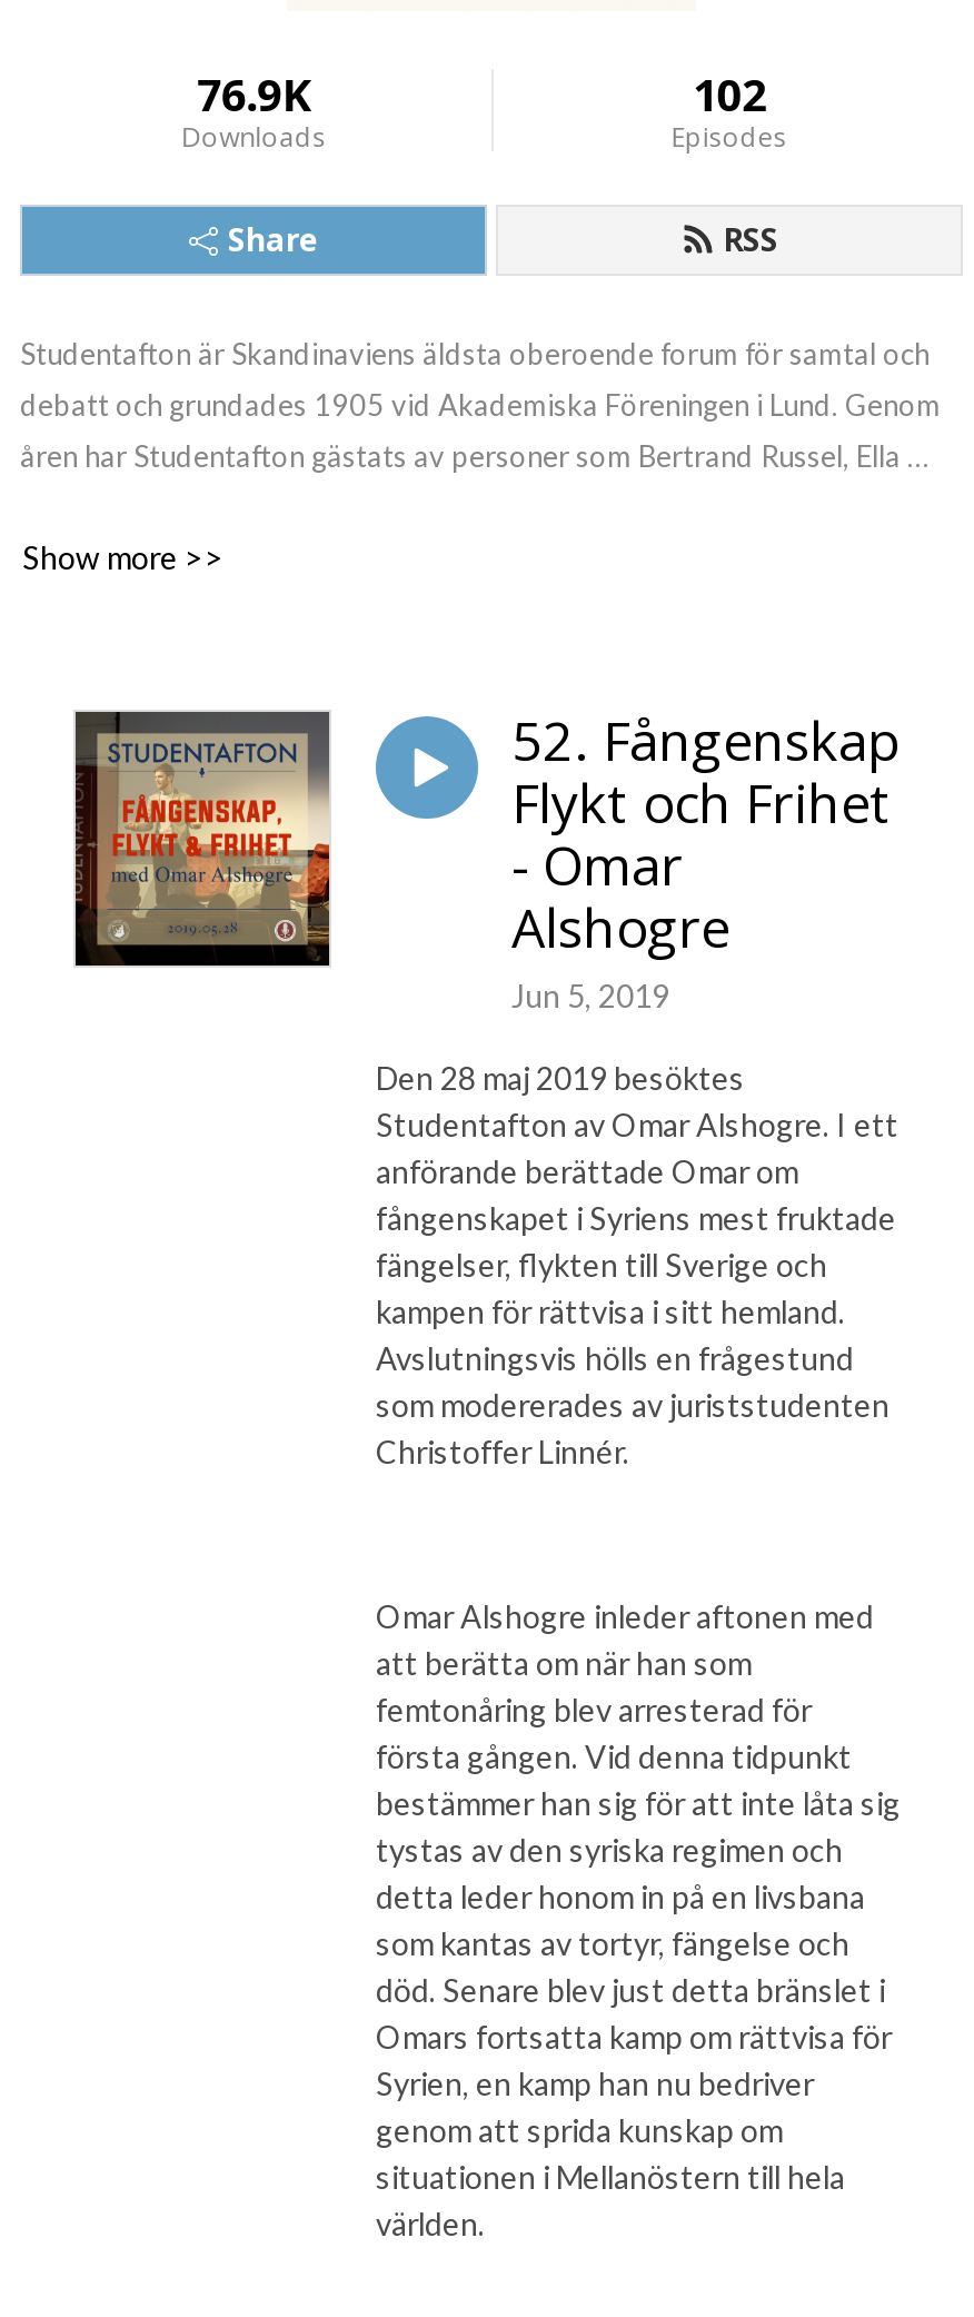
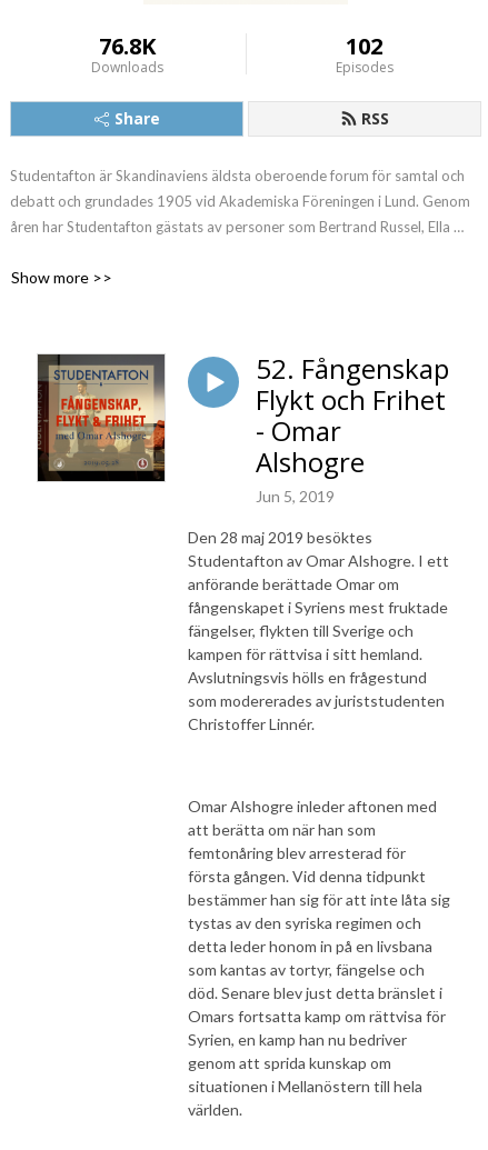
[197,65,310,125] 76.9K -> [98,31,155,61] 76.8K

